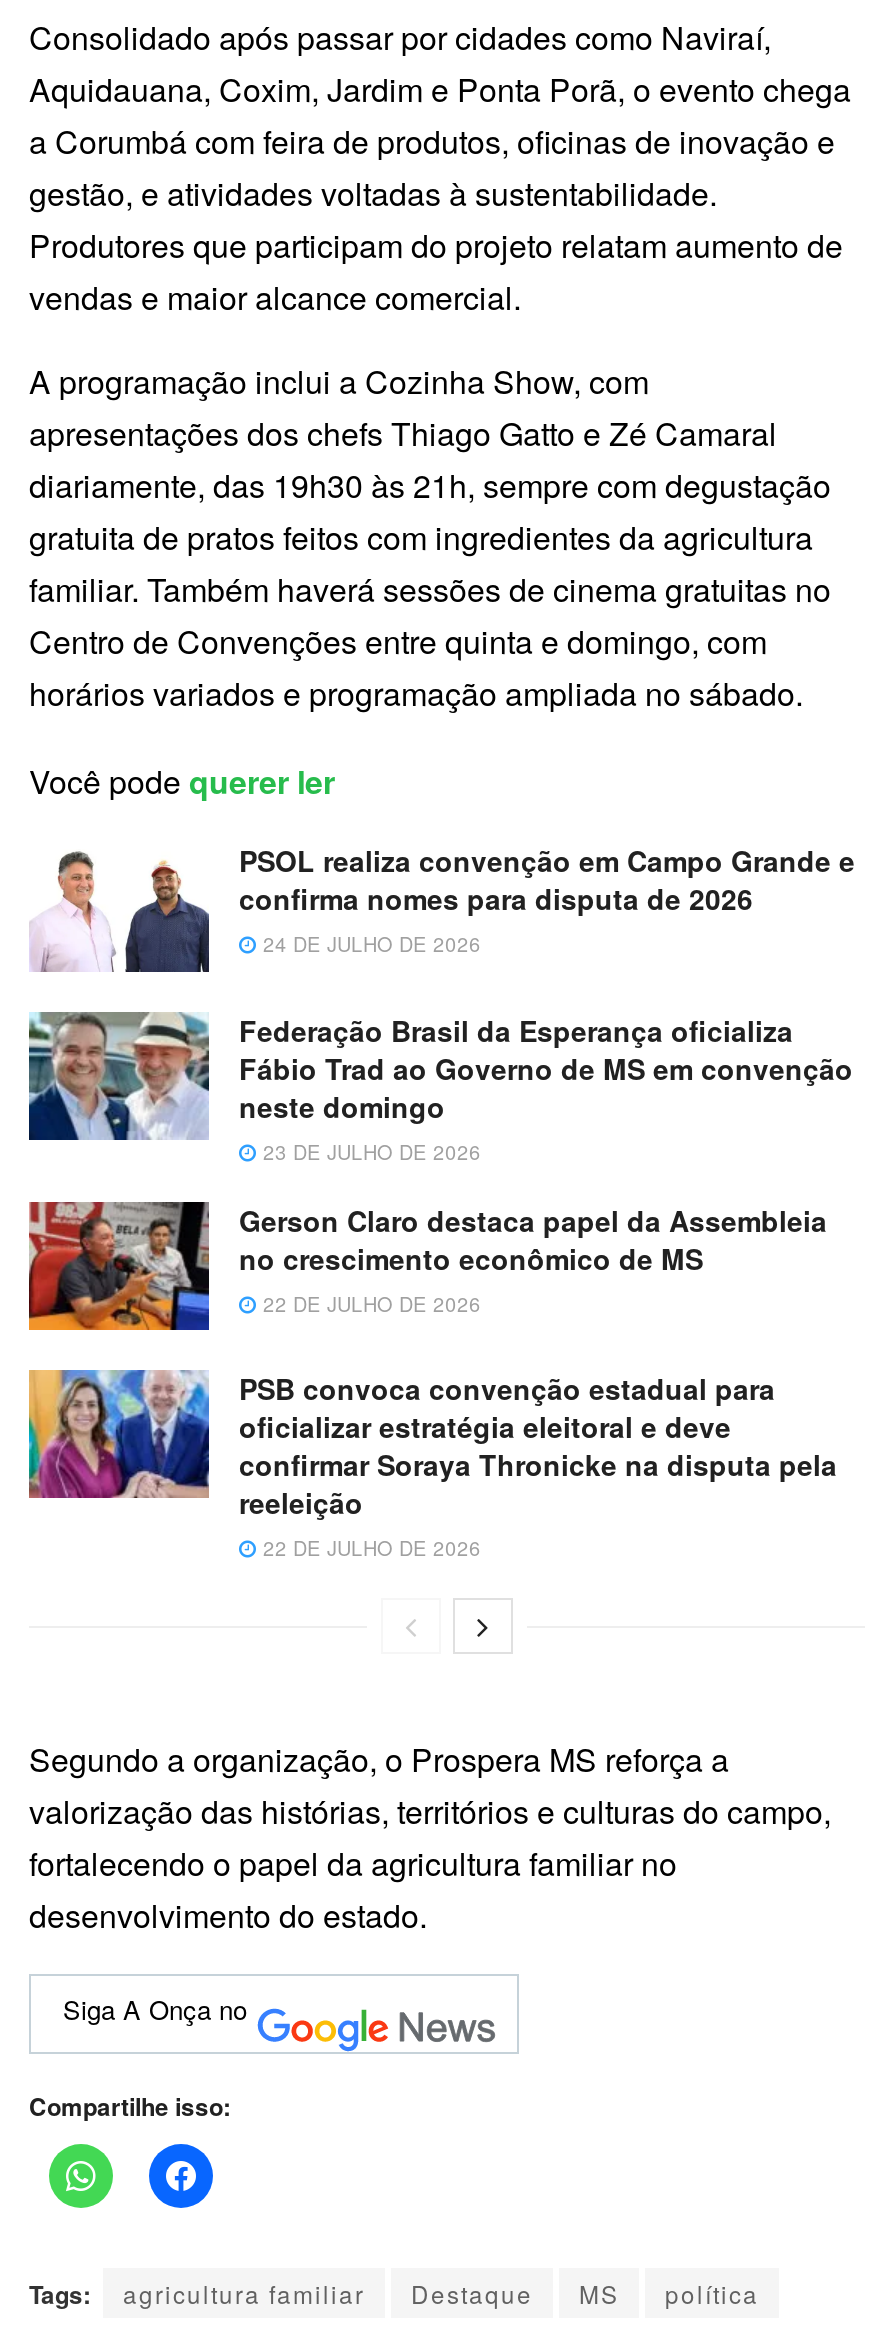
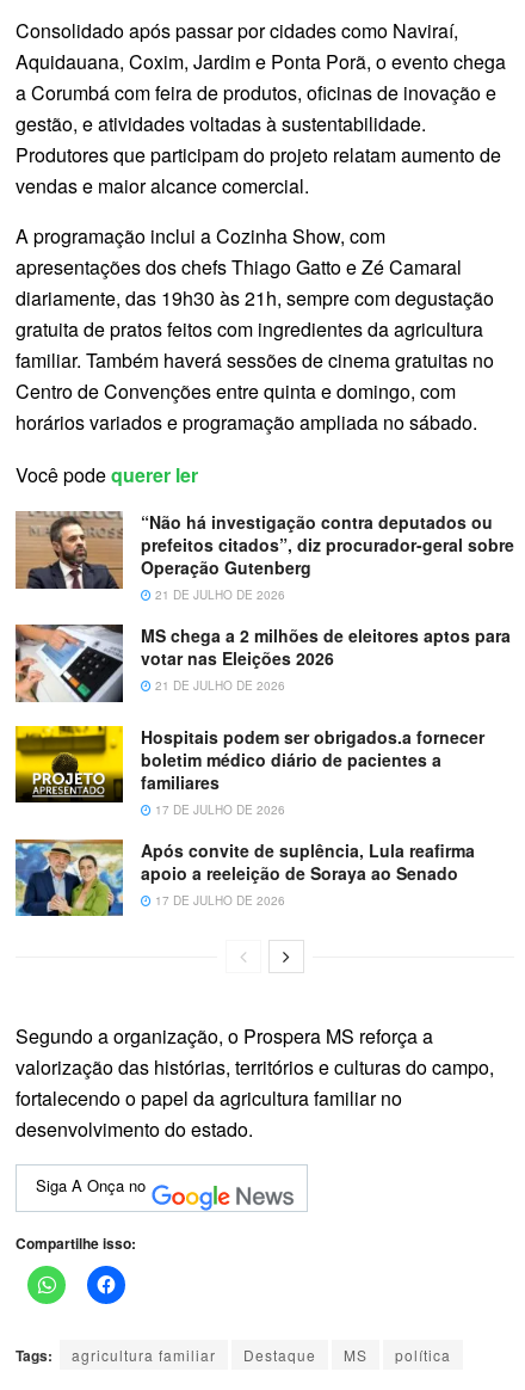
[29,840,855,972] [image] | PSOL realiza convenção em Campo Grande e | confirma nomes para disputa de 2026 | 24 DE JULHO DE 2026 -> [14,510,514,603] [image] | “Não há investigação contra deputados ou | prefeitos citados”, diz procurador-geral sobre | Operação Gutenberg | 21 DE JULHO DE 2026
[27,1009,853,1165] [image] | Federação Brasil da Esperança oficializa | Fábio Trad ao Governo de MS em convenção | neste domingo | 23 DE JULHO DE 2026 -> [14,613,511,703] [image] | MS chega a 2 milhões de eleitores aptos para | votar nas Eleições 2026 | 21 DE JULHO DE 2026
[27,1199,827,1332] [image] | Gerson Claro destaca papel da Assembleia | no crescimento econômico de MS | 22 DE JULHO DE 2026 -> [14,724,484,818] [image] | Hospitais podem ser obrigados.a fornecer | boletim médico diário de pacientes a | familiares | 17 DE JULHO DE 2026
[27,1368,837,1562] [image] | PSB convoca convenção estadual para | oficializar estratégia eleitoral e deve | confirmar Soraya Thronicke na disputa pela | reeleição | 22 DE JULHO DE 2026 -> [14,826,475,917] [image] | Após convite de suplência, Lula reafirma | apoio a reeleição de Soraya ao Senado | 17 DE JULHO DE 2026

